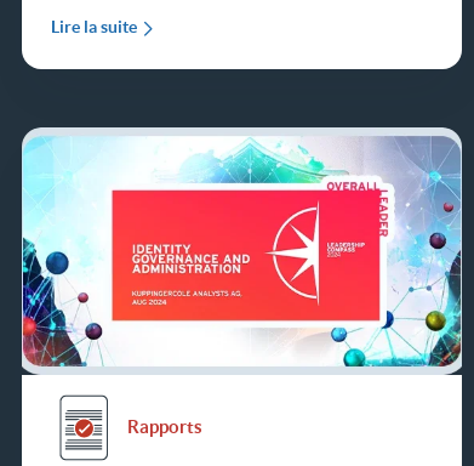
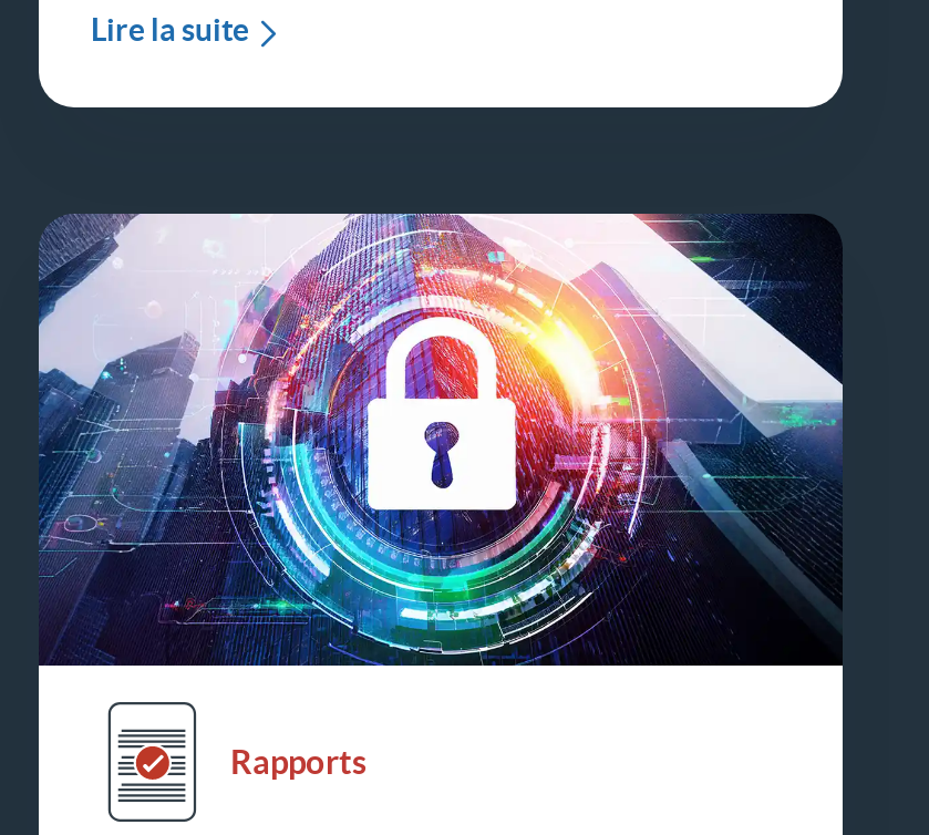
[21,126,463,375] [image] -> [39,213,843,669] [image]

